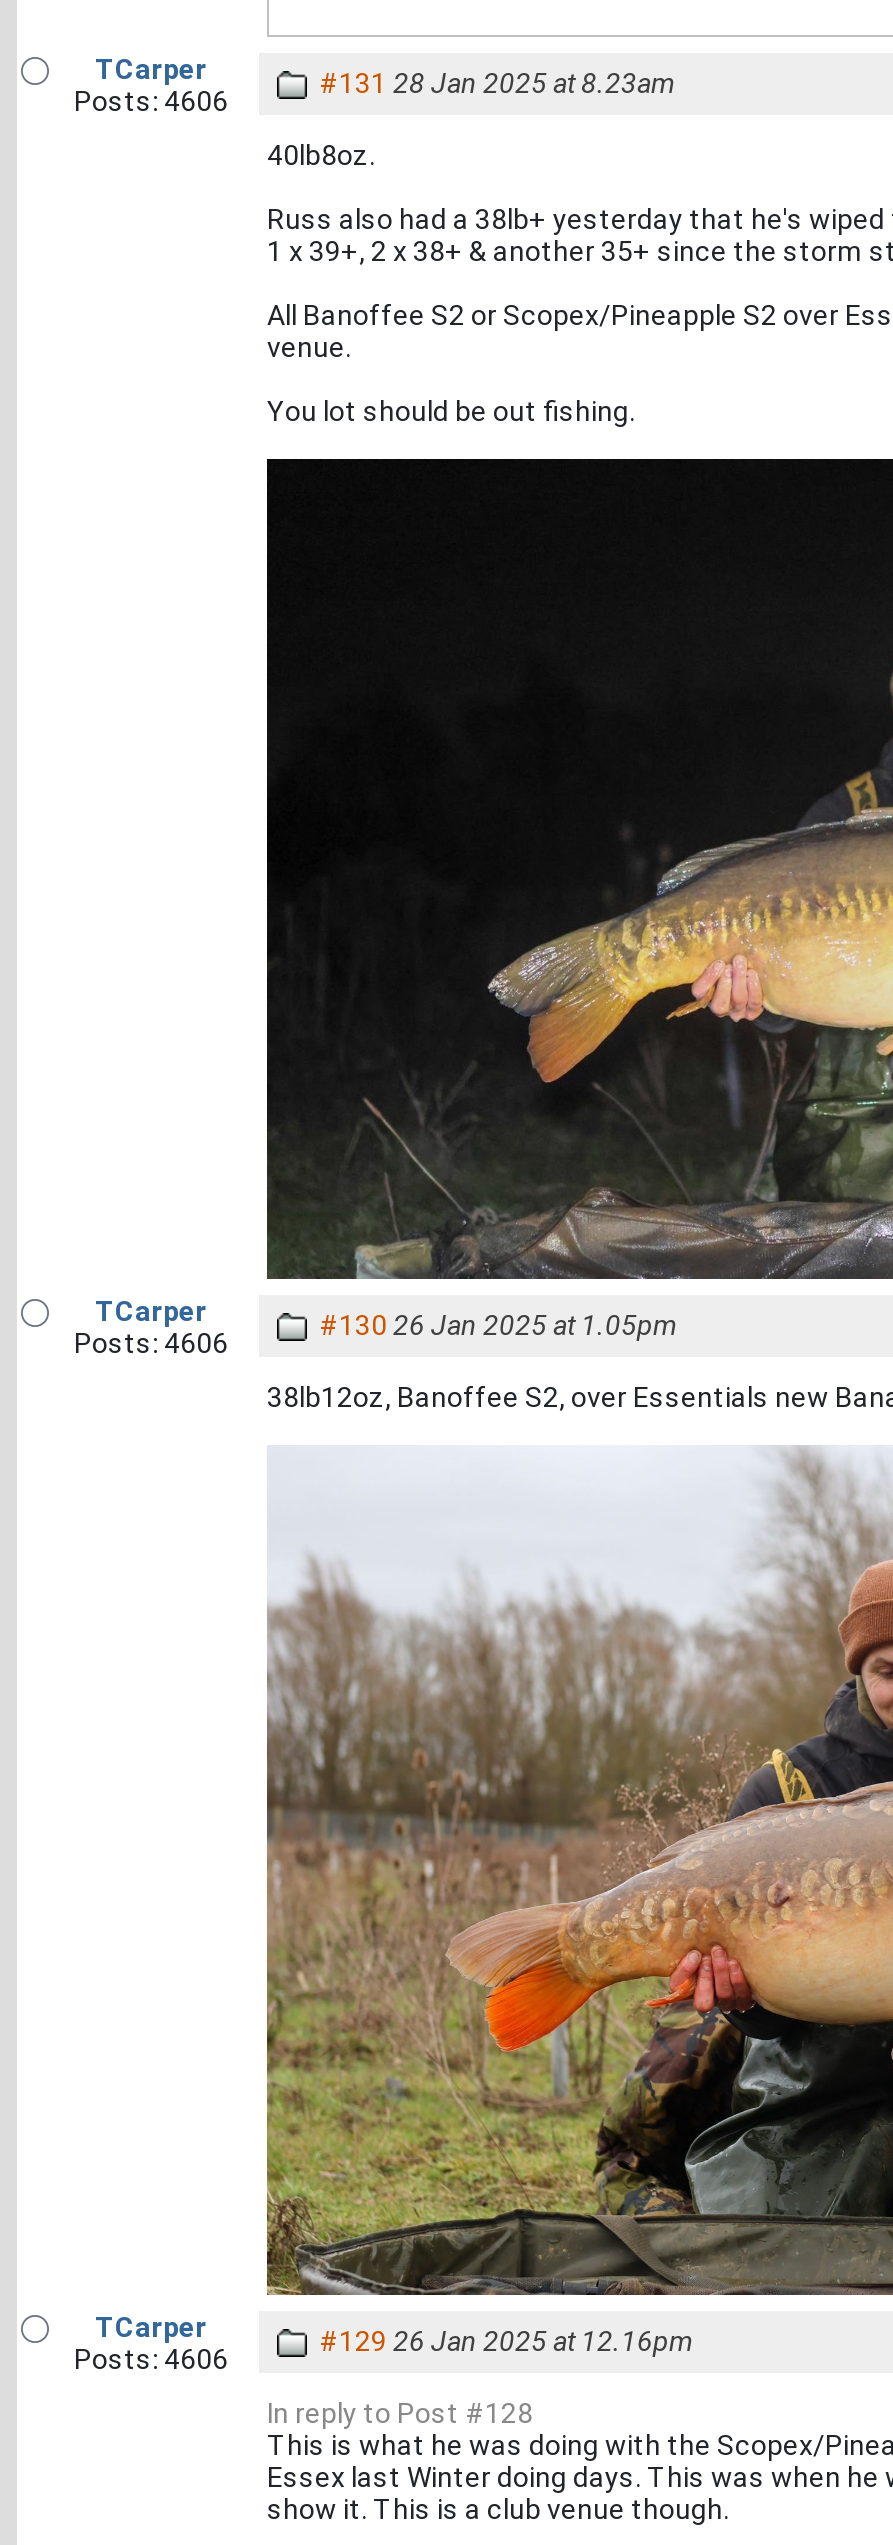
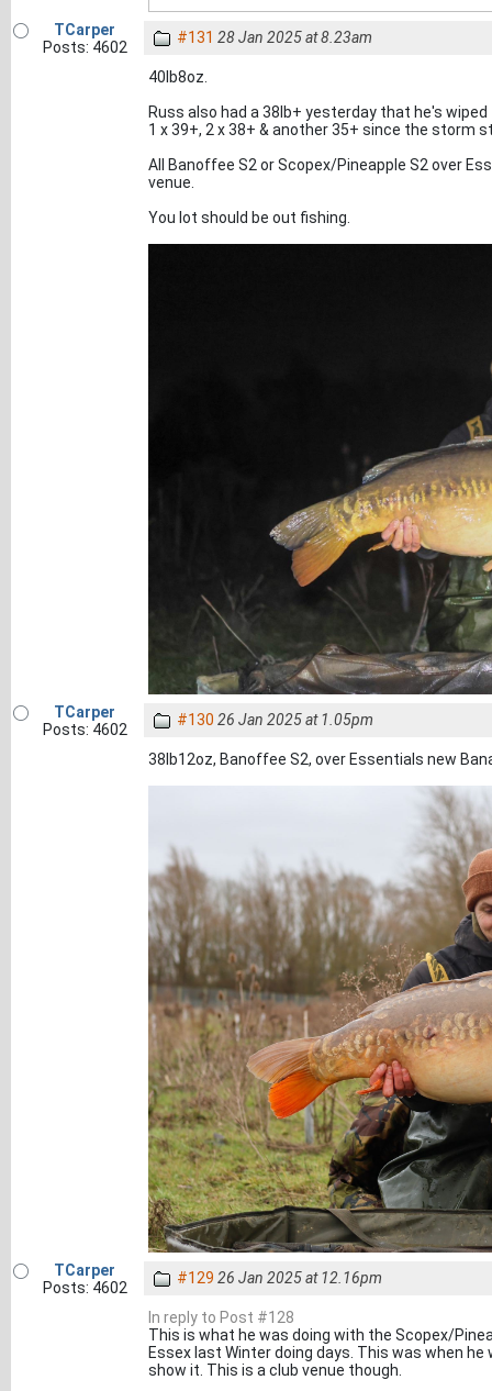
[74,85,228,117] Posts: 4606 -> [42,38,127,56] Posts: 4602
[74,1327,228,1359] Posts: 4606 -> [42,721,127,738] Posts: 4602
[74,2343,228,2375] Posts: 4606 -> [42,1279,127,1297] Posts: 4602

